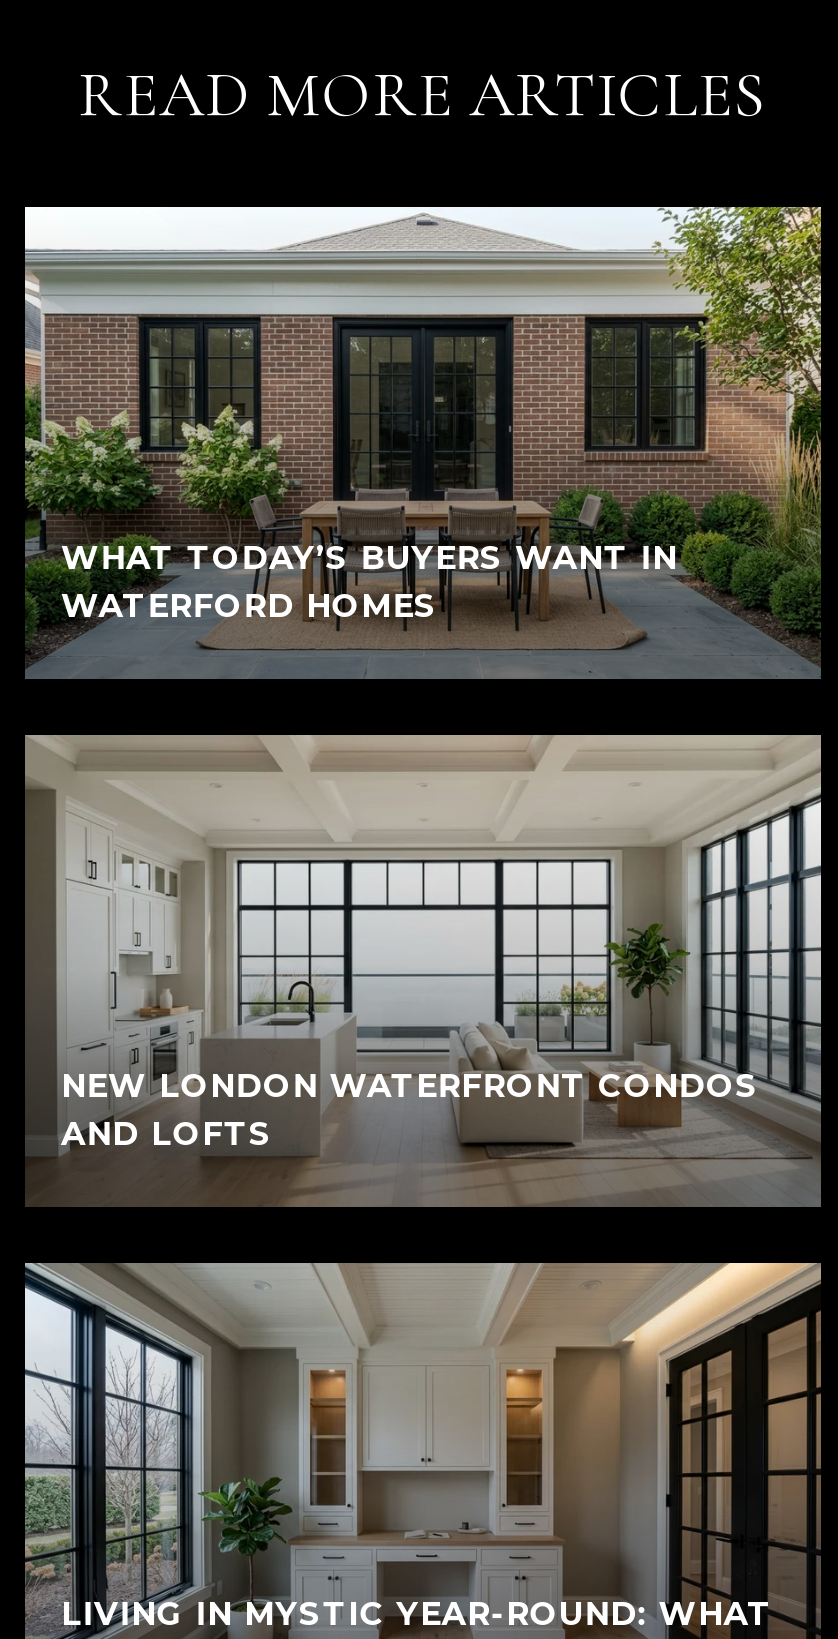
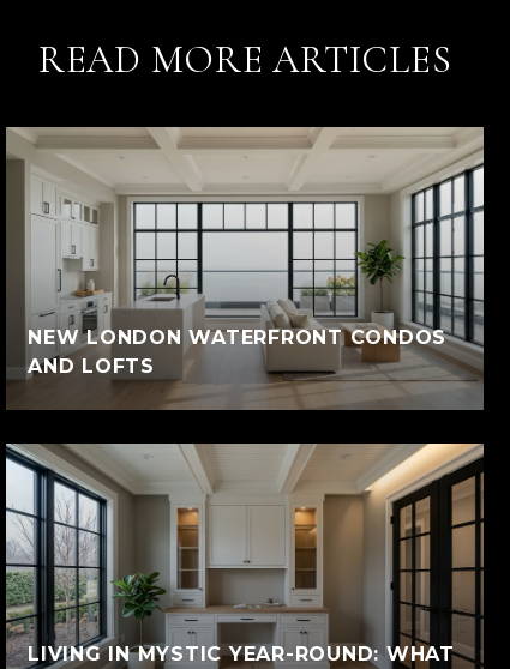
[25,205,823,679] [image] | WHAT TODAY’S BUYERS WANT IN | WATERFORD HOMES -> none

